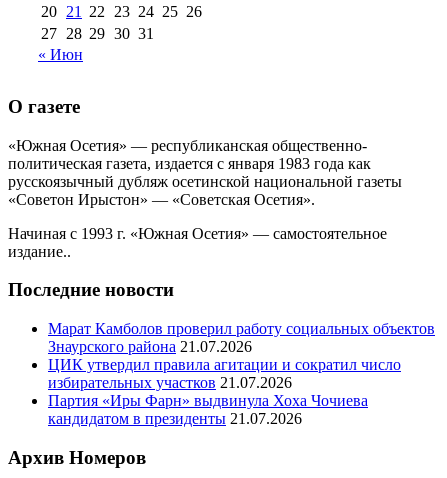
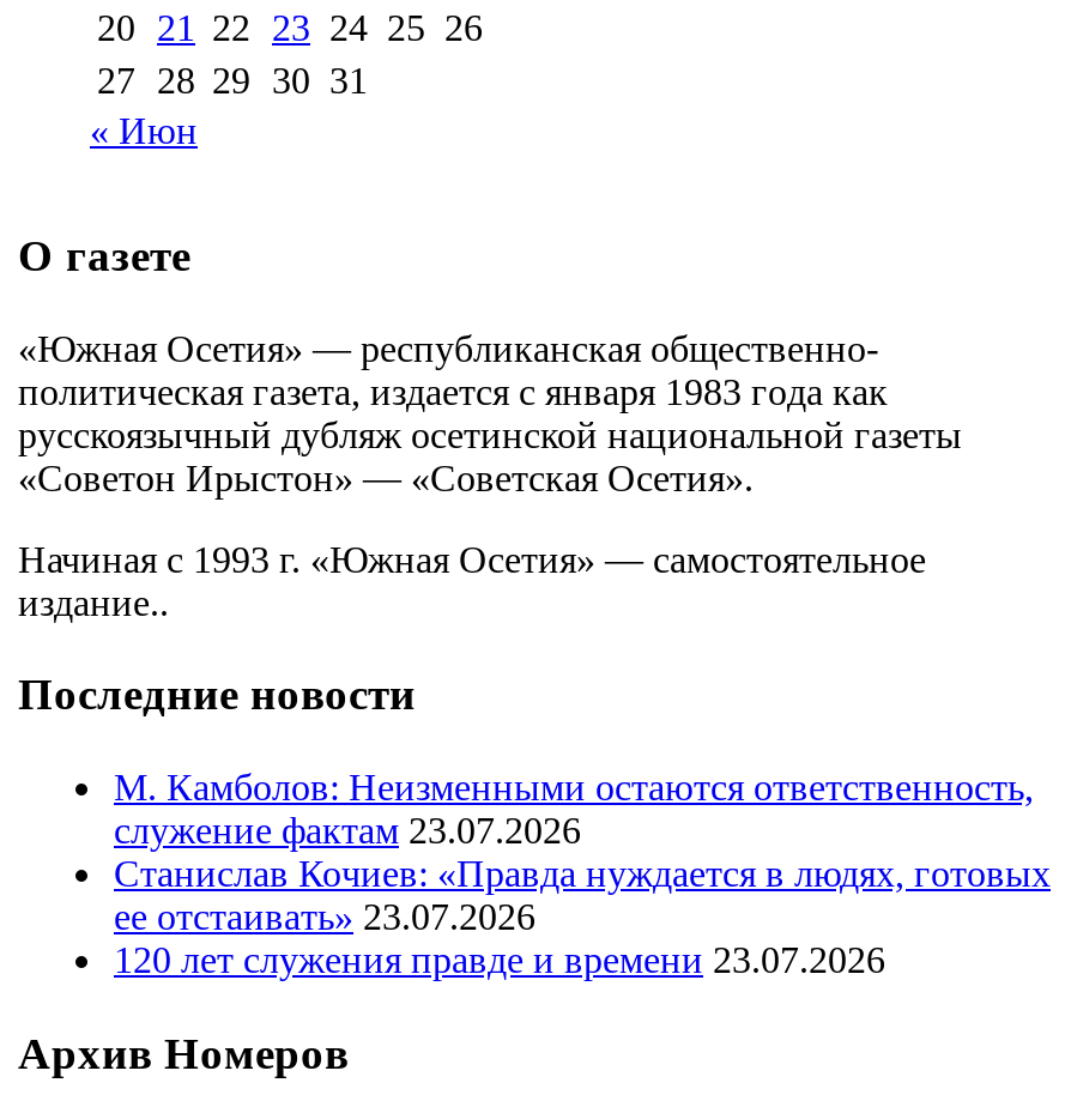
[48,320,435,427] Марат Камболов проверил работу социальных объектов | Знаурского района 21.07.2026 | ЦИК утвердил правила агитации и сократил число | избирательных участков 21.07.2026 | Партия «Иры Фарн» выдвинула Хоха Чочиева | кандидатом в президенты 21.07.2026 -> [114,767,1051,980] М. Камболов: Неизменными остаются ответственность, | служение фактам 23.07.2026 | Станислав Кочиев: «Правда нуждается в людях, готовых | ее отстаивать» 23.07.2026 | 120 лет служения правде и времени 23.07.2026

